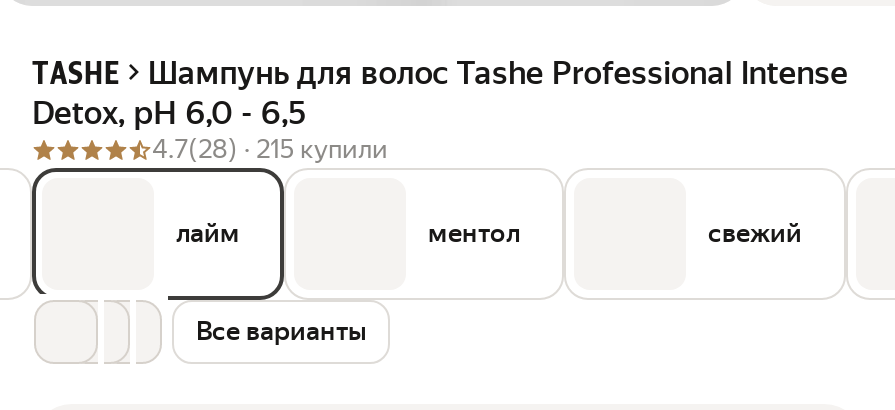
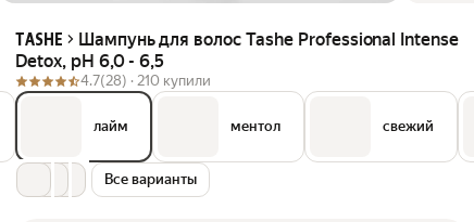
[152,134,388,164] 4.7(28) · 215 купили -> [80,73,211,89] 4.7(28) · 210 купили

